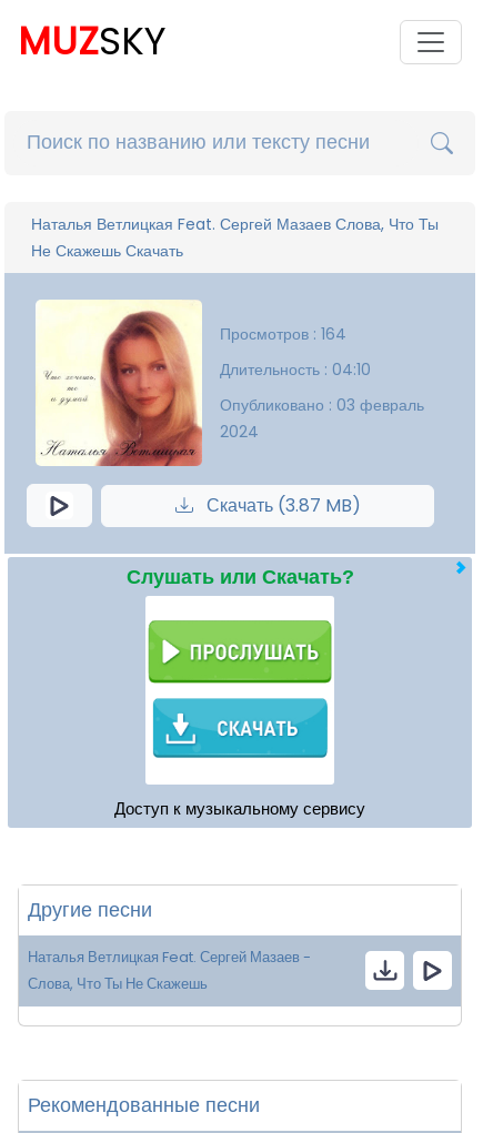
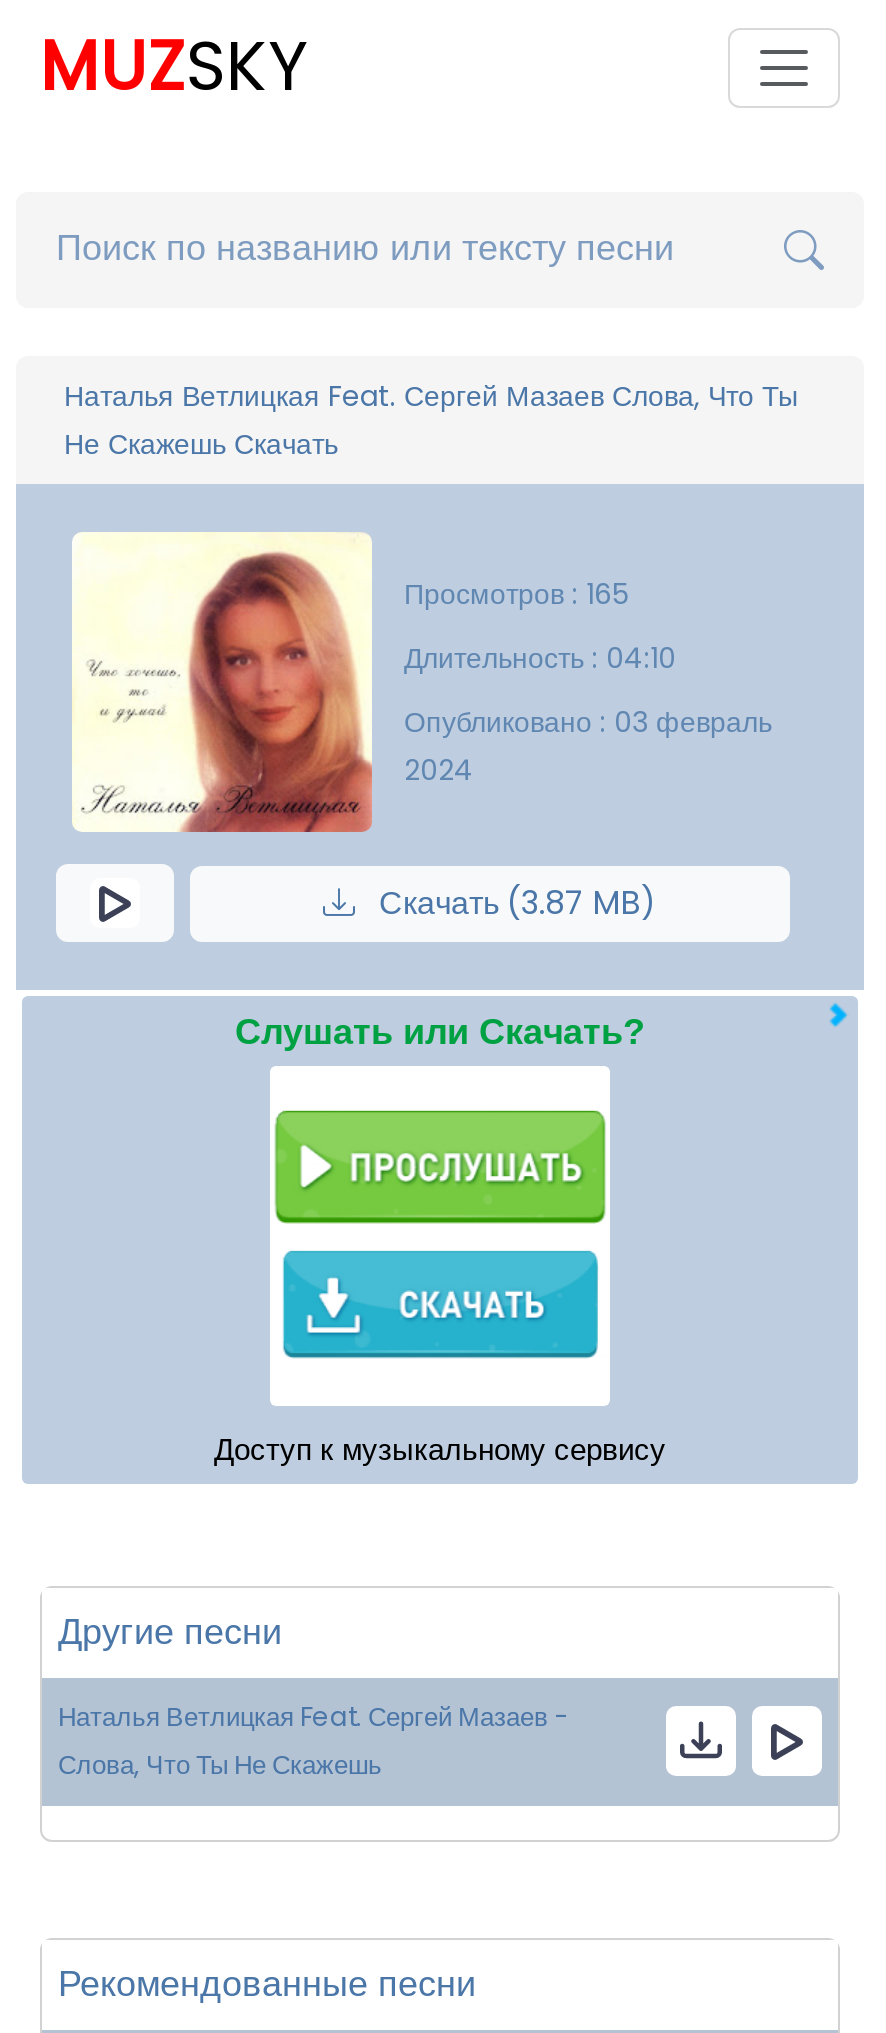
[220,323,346,345] Просмотров : 164 -> [404,574,628,614] Просмотров : 165

